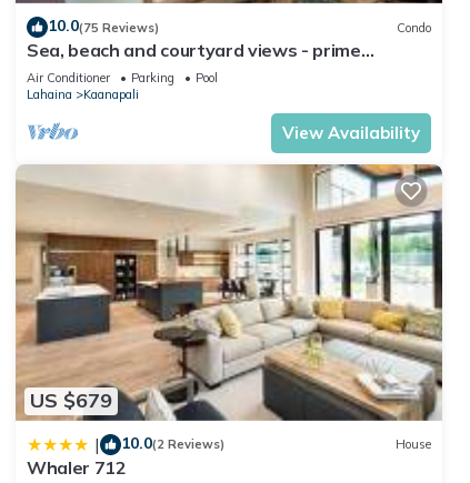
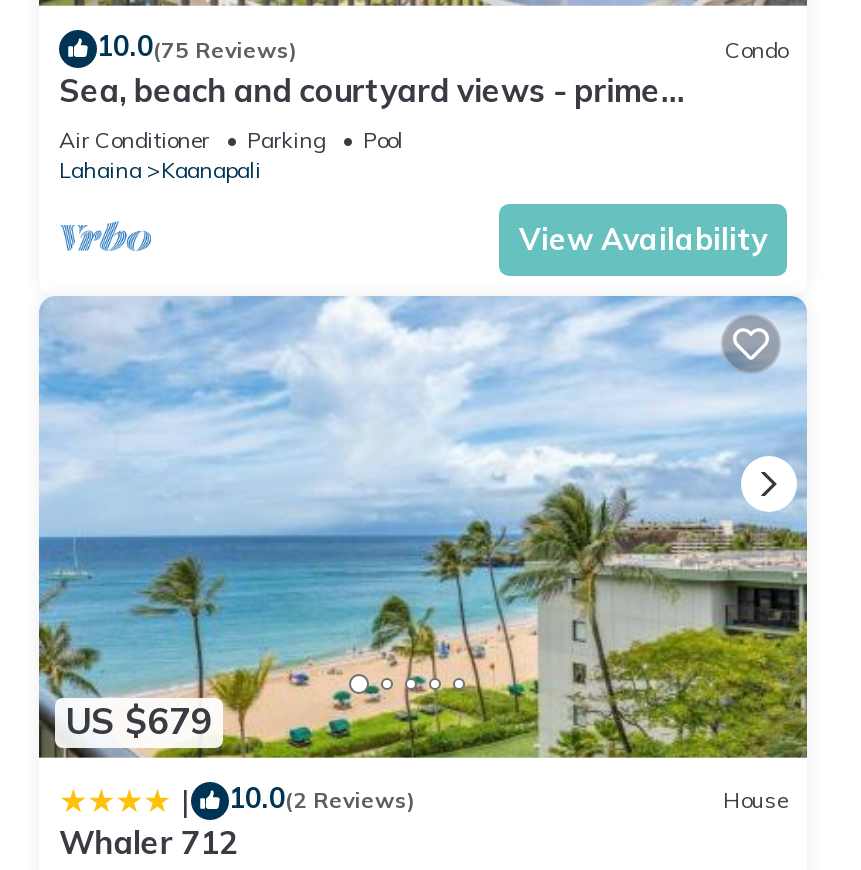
[14,163,443,422] [image] -> [37,294,809,760] [image]

